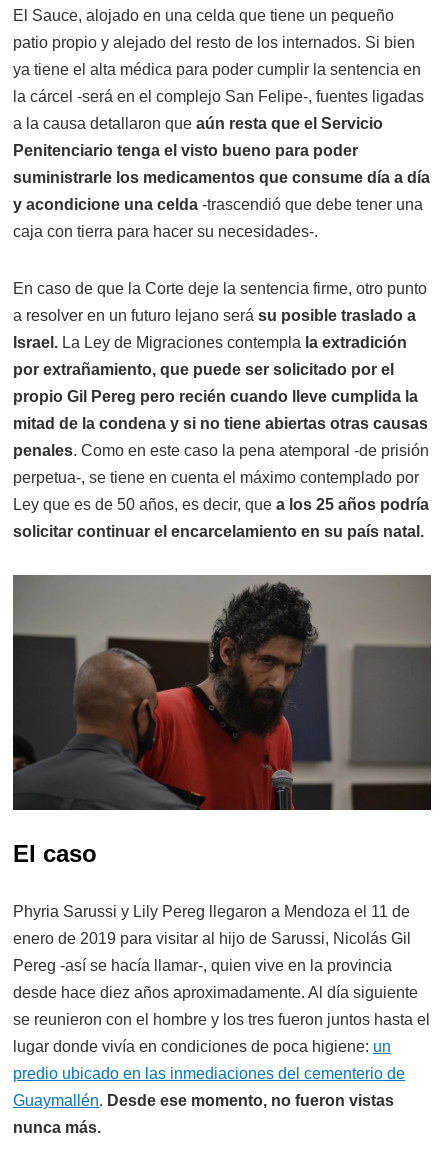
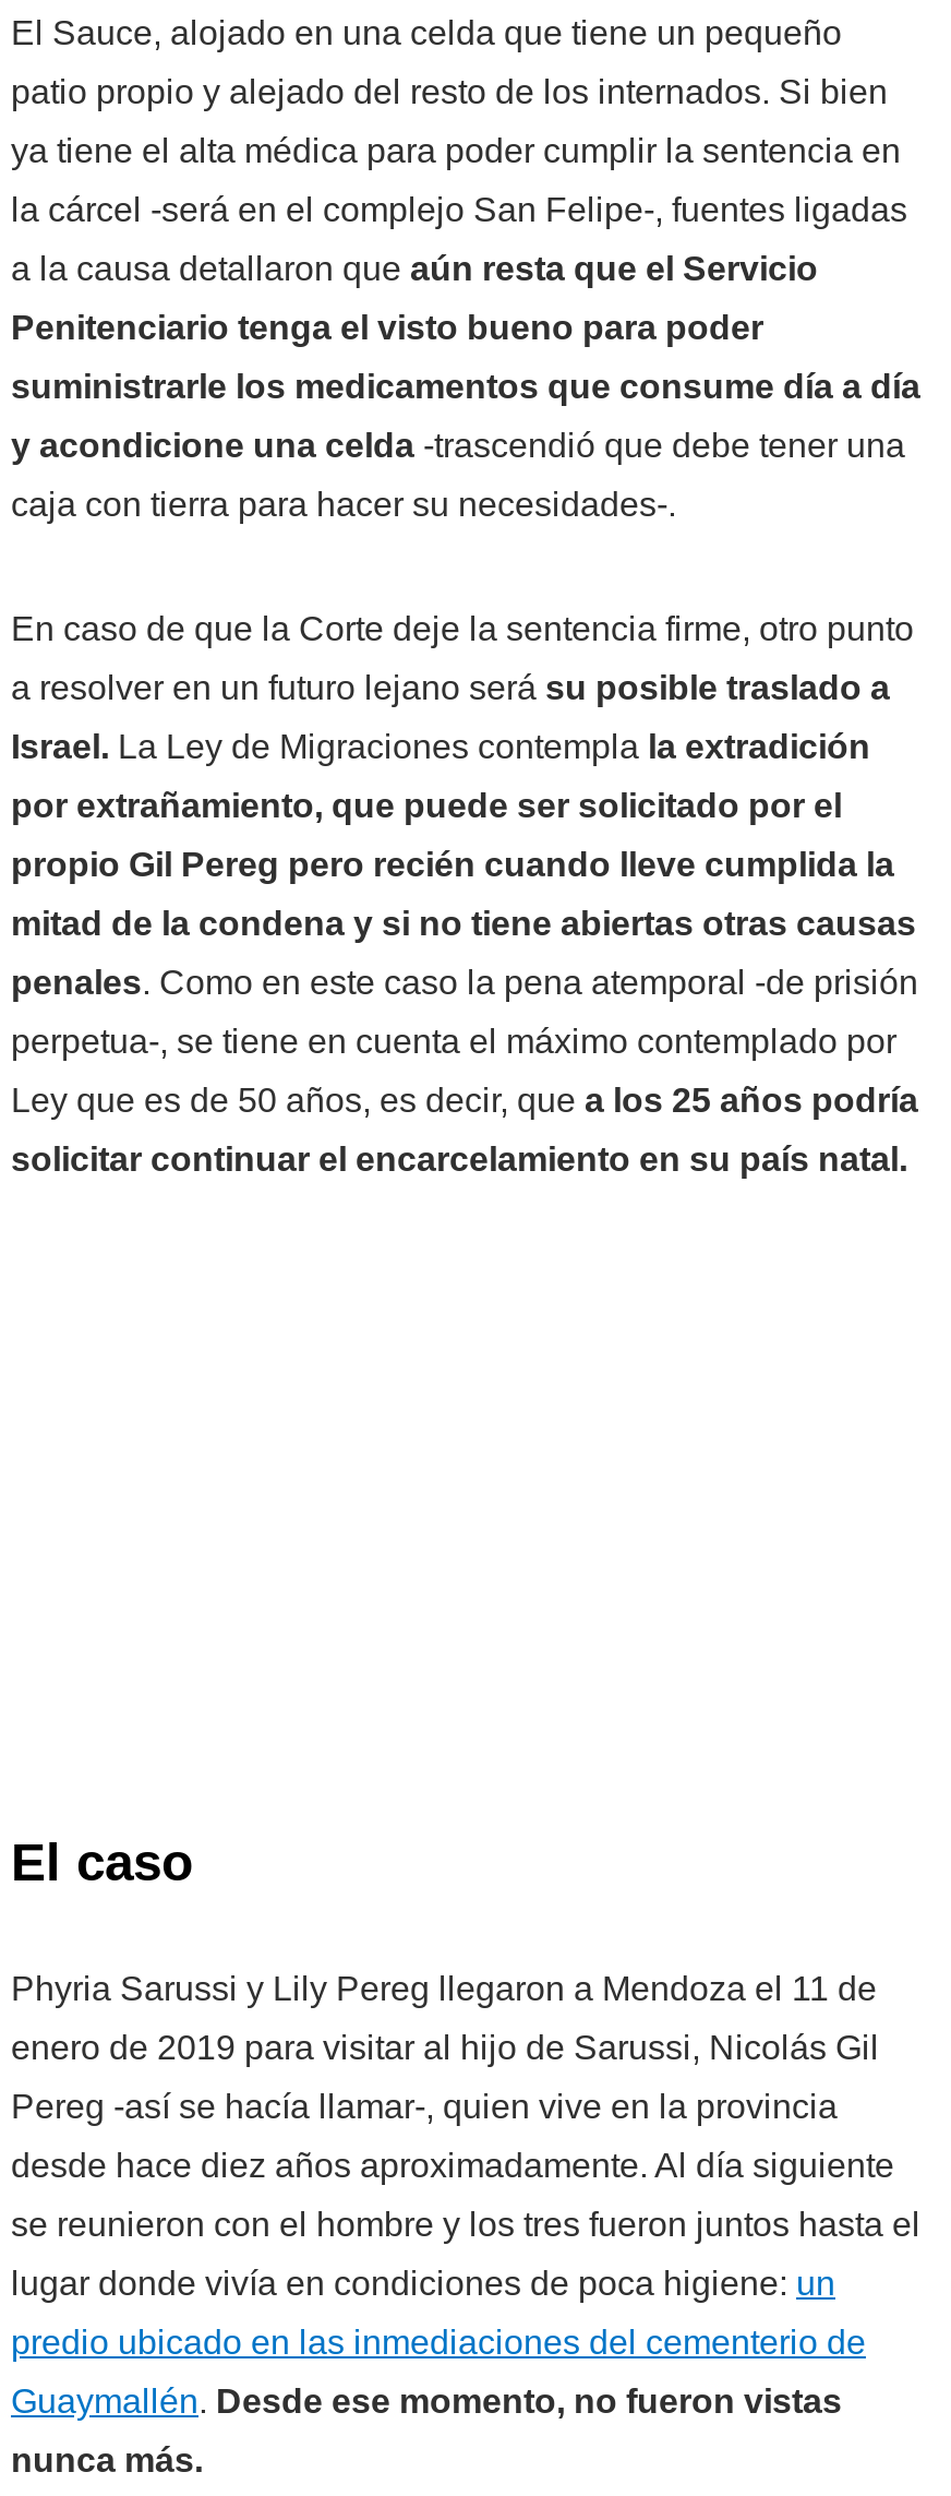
[12,574,432,811] [image] -> none

